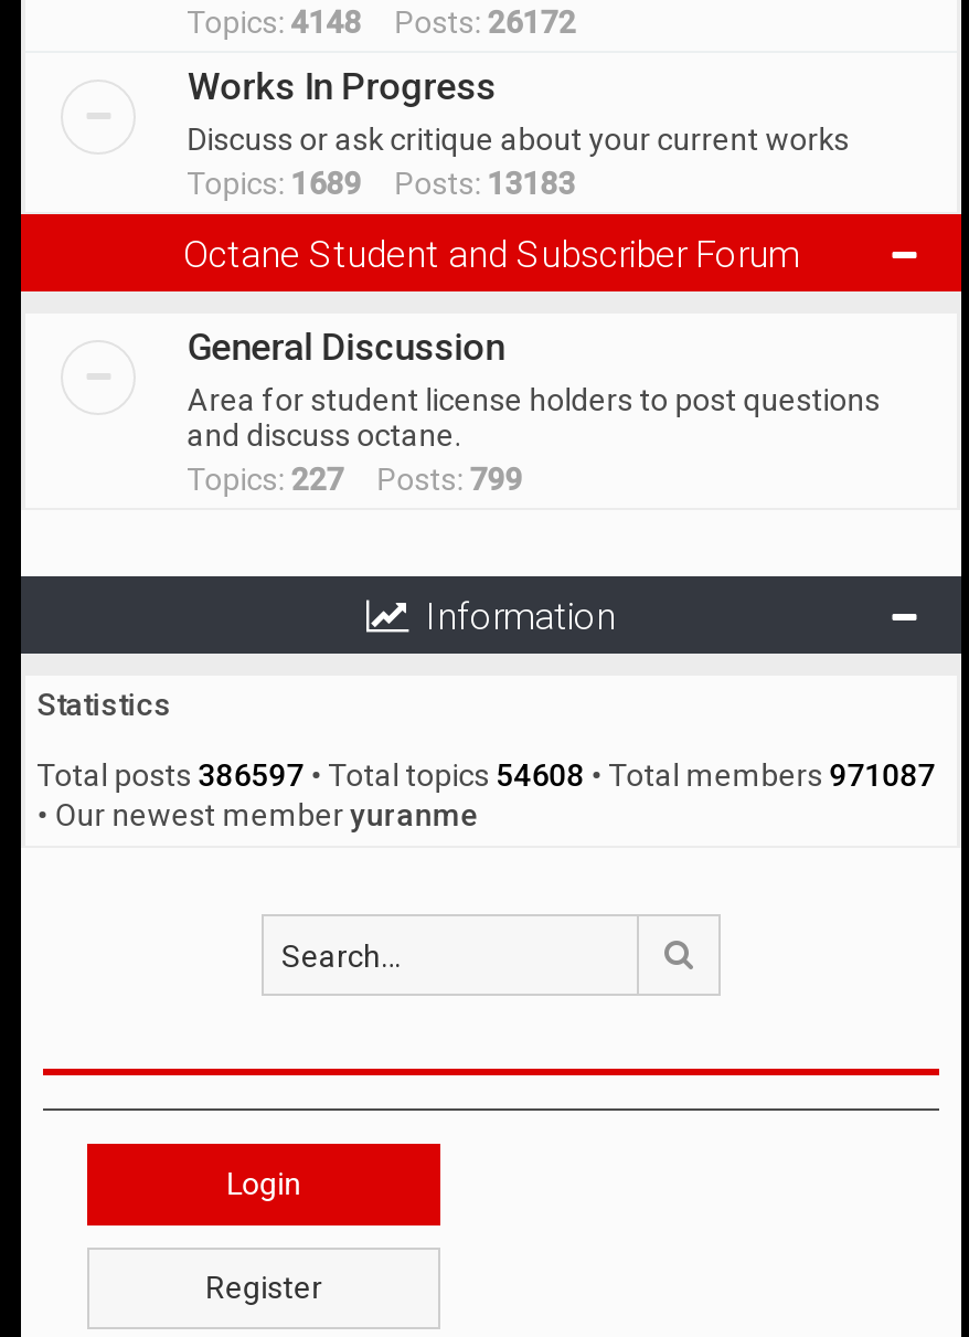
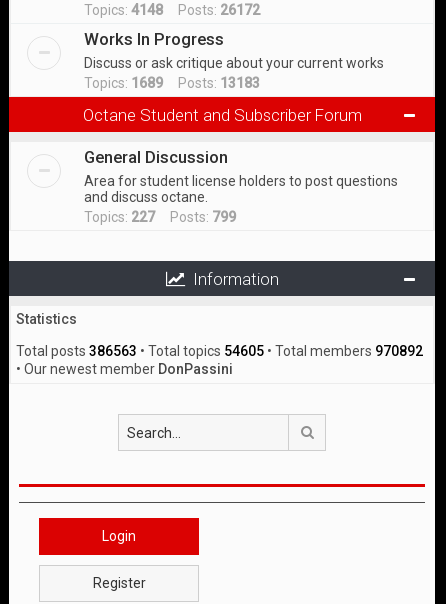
[37,757,935,793] Total posts 386597 • Total topics 54608 • Total members 971087 -> [16,343,423,359] Total posts 386563 • Total topics 54605 • Total members 970892
[37,797,478,832] • Our newest member yuranme -> [16,361,233,377] • Our newest member DonPassini

